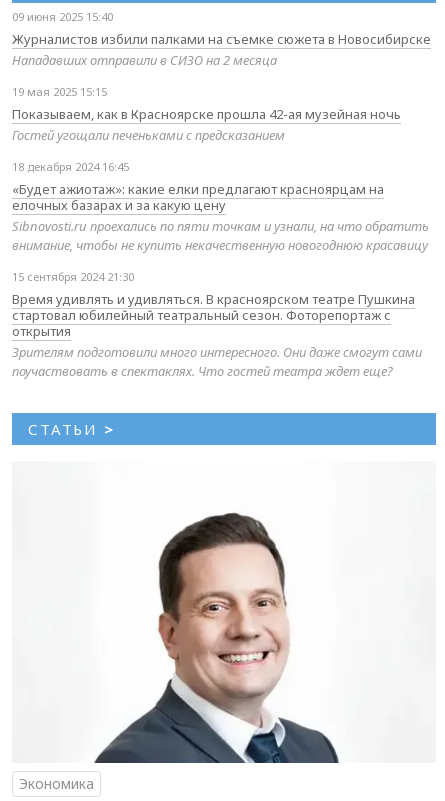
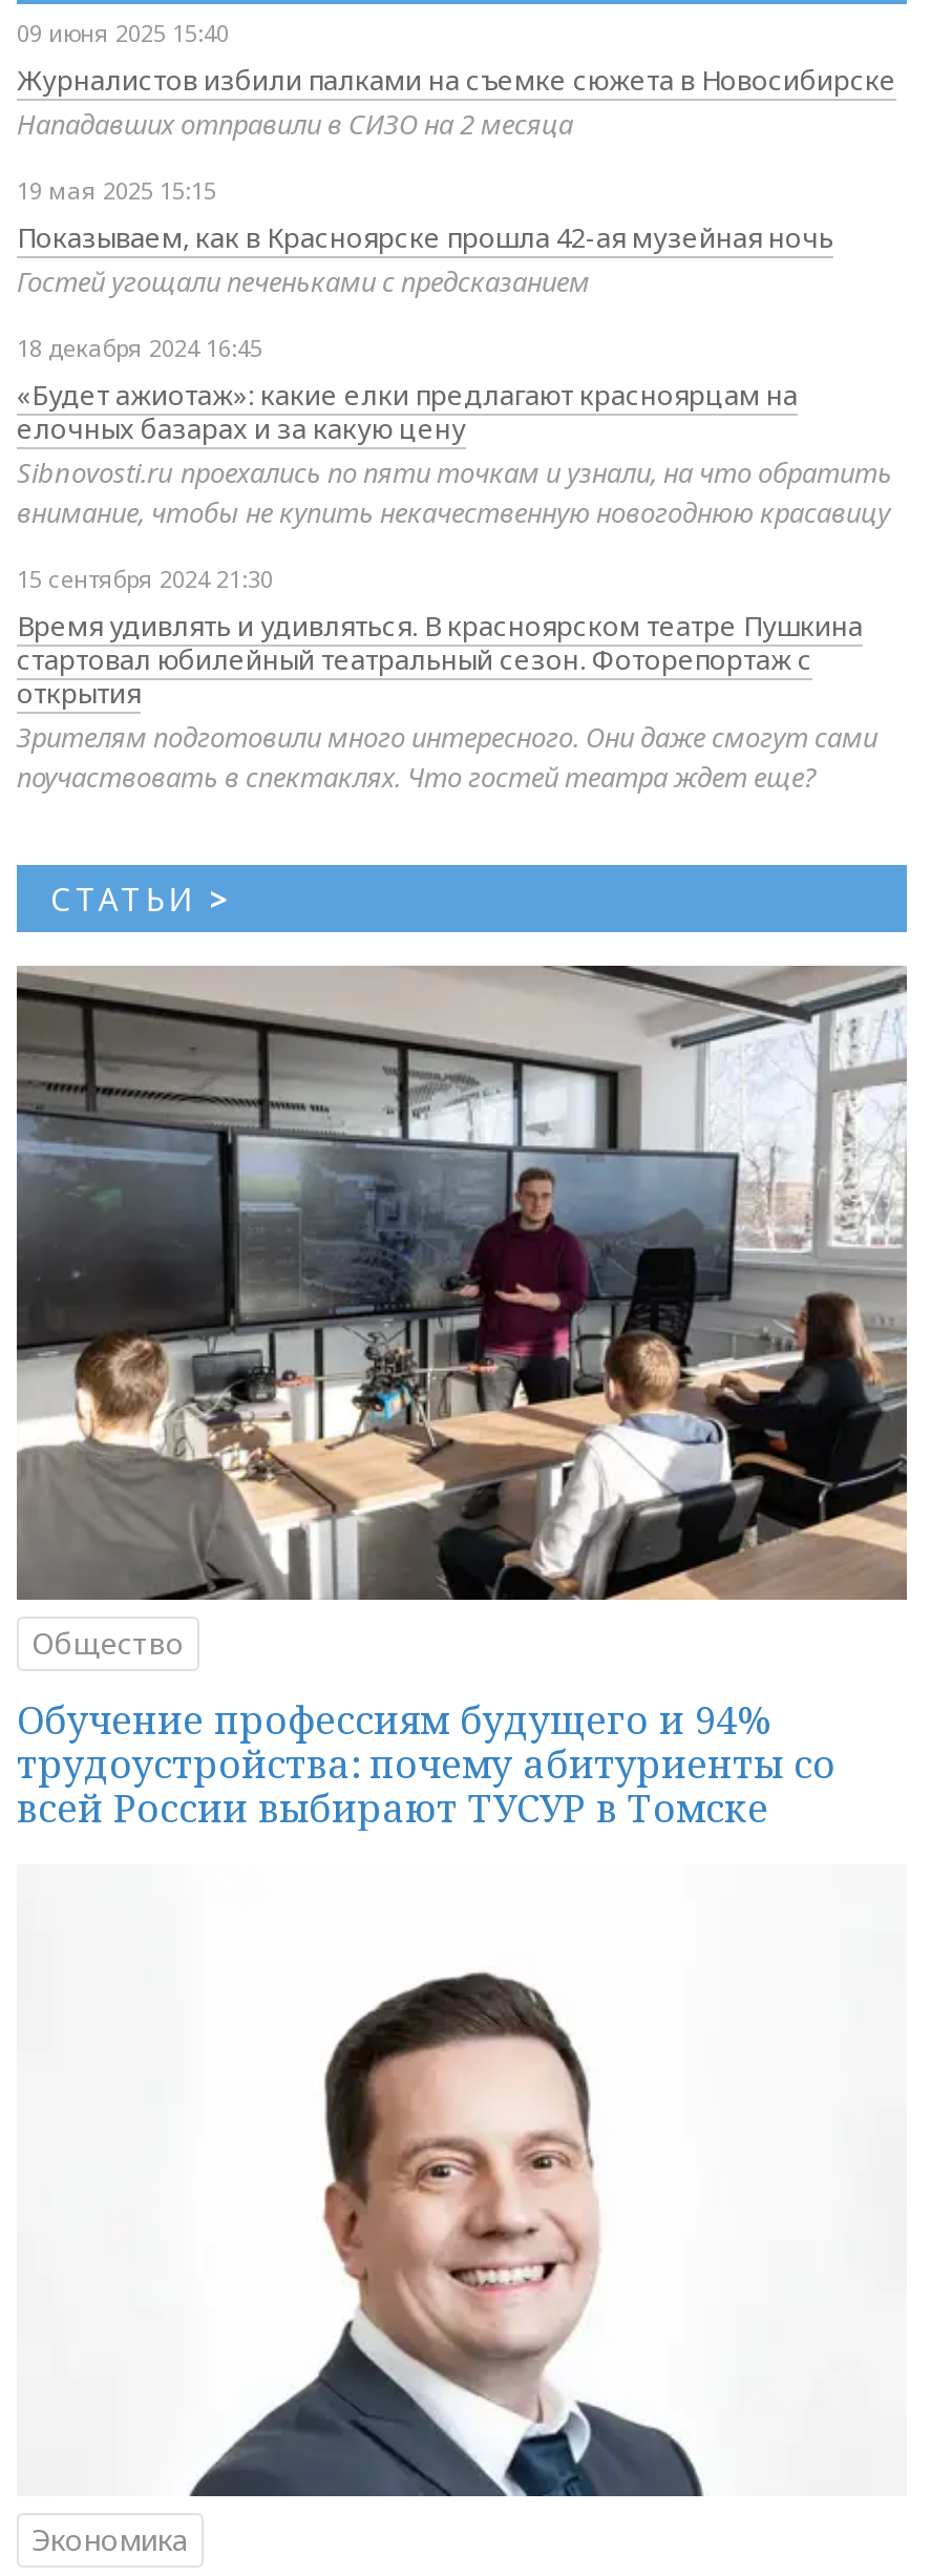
none -> [15,964,909,1832] [image] | Общество | Обучение профессиям будущего и 94% | трудоустройства: почему абитуриенты со | всей России выбирают ТУСУР в Томске

